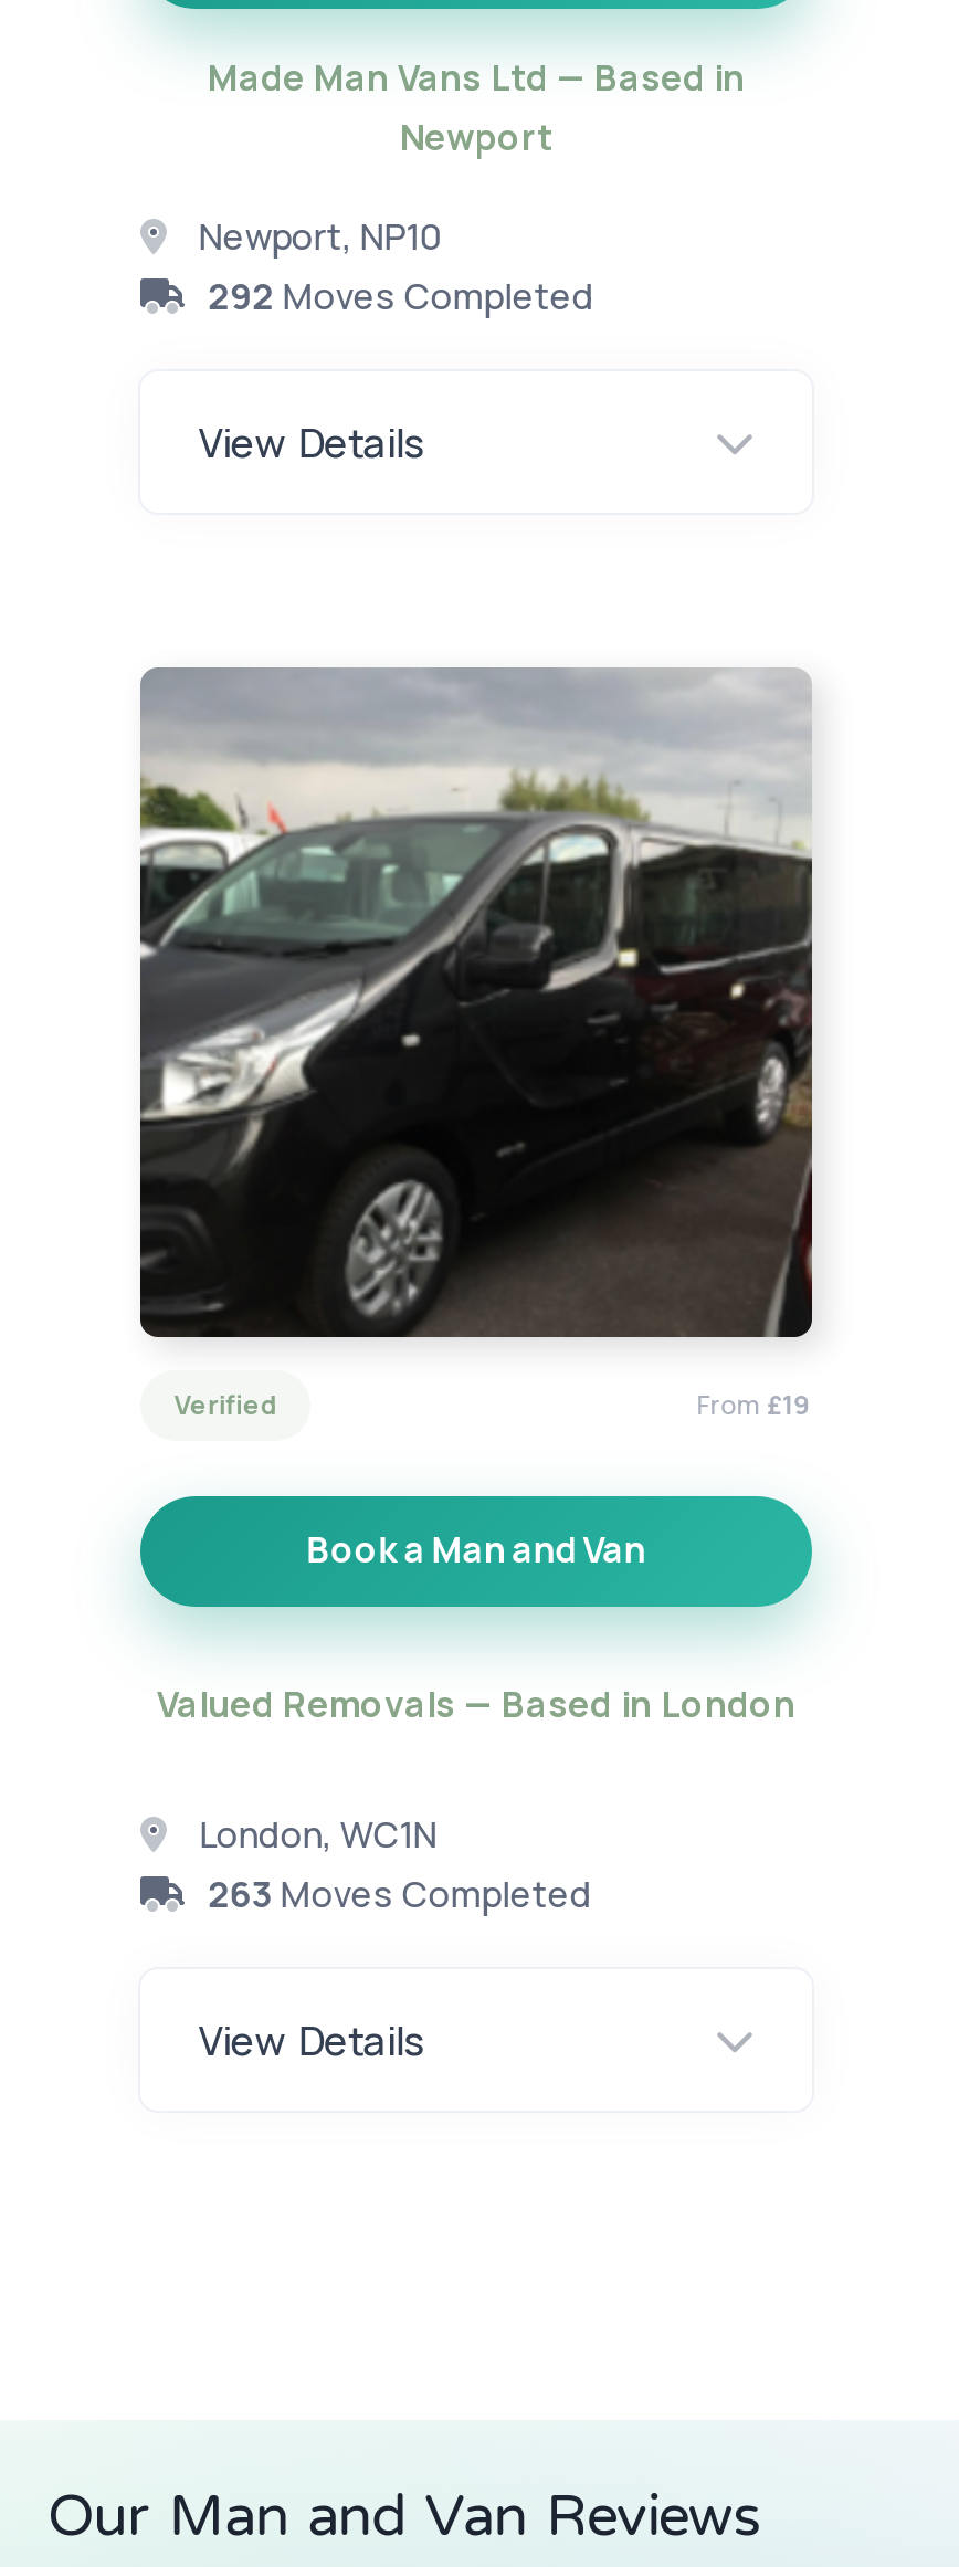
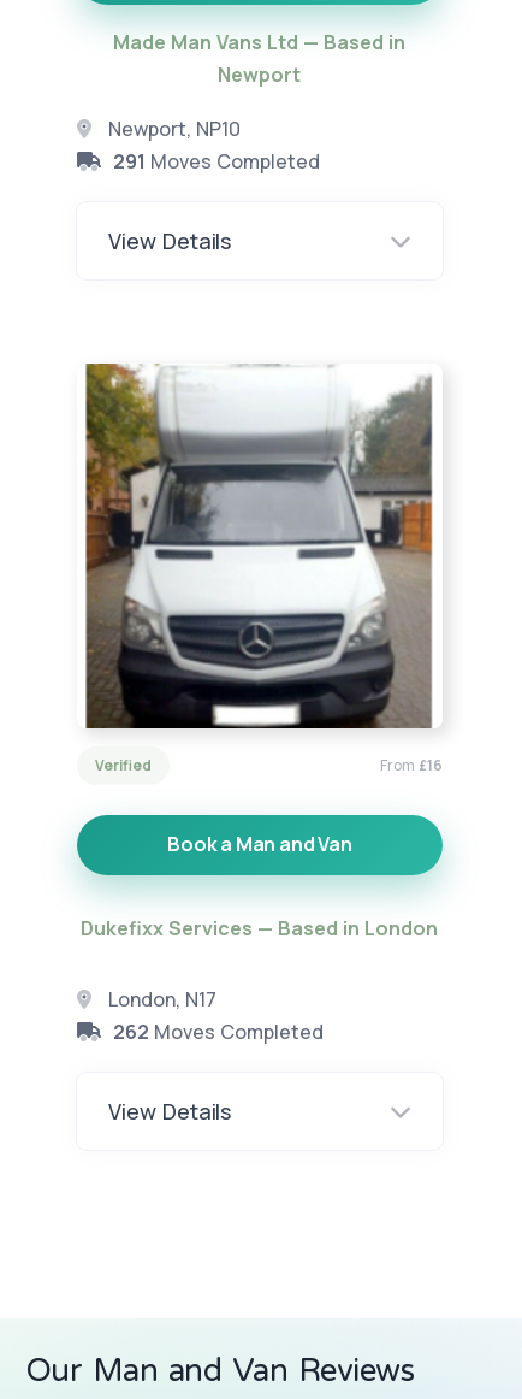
[207,271,594,319] 292 Moves Completed -> [113,147,320,174] 291 Moves Completed
[138,667,814,1423] [image] | From £19 -> [77,362,443,775] [image] | From £16
[157,1680,795,1729] Valued Removals — Based in London -> [81,915,438,942] Dukefixx Services — Based in London
[190,1810,437,1858] London, WC1N -> [104,986,217,1012] London, N17
[207,1869,592,1918] 263 Moves Completed -> [113,1018,324,1045] 262 Moves Completed

